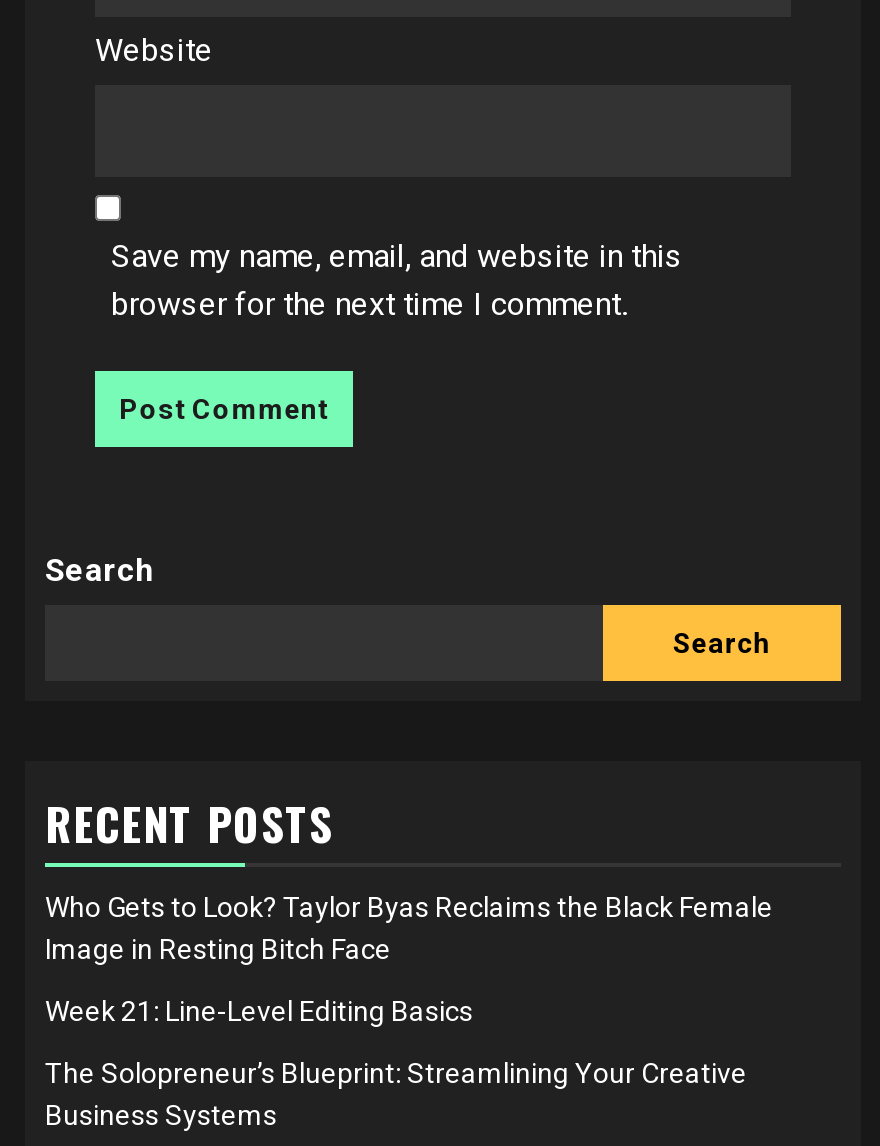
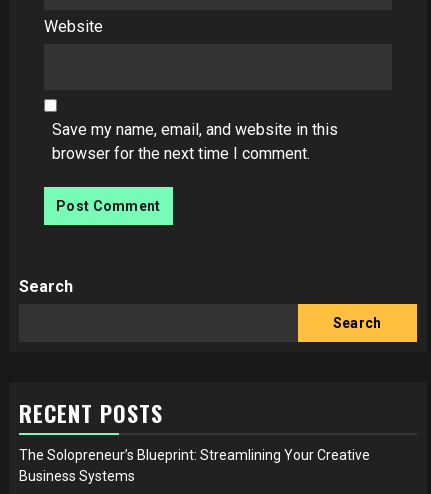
[45,891,773,1027] Who Gets to Look? Taylor Byas Reclaims the Black Female | Image in Resting Bitch Face | Week 21: Line-Level Editing Basics -> none

